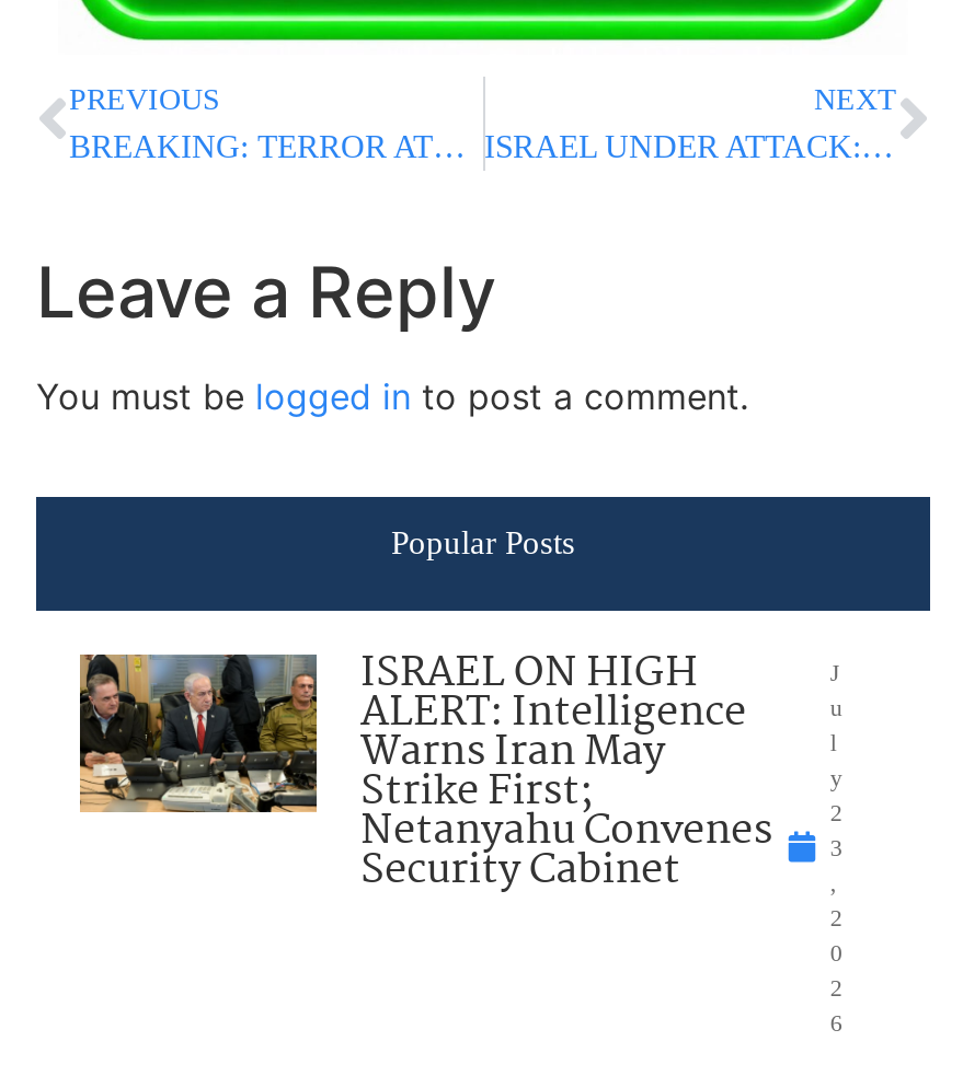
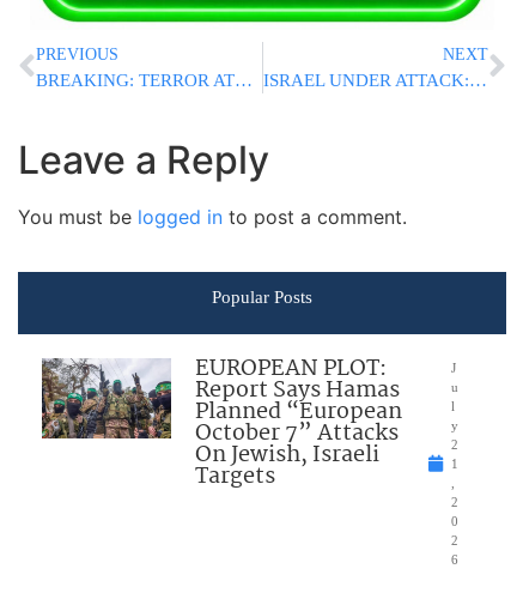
[78,641,772,904] [image] | ISRAEL ON HIGH | ALERT: Intelligence | Warns Iran May | Strike First; | Netanyahu Convenes | Security Cabinet -> [41,351,402,495] [image] | EUROPEAN PLOT: | Report Says Hamas | Planned “European | October 7” Attacks | On Jewish, Israeli | Targets
[830,834,843,860] 3 -> [451,456,458,471] 1

